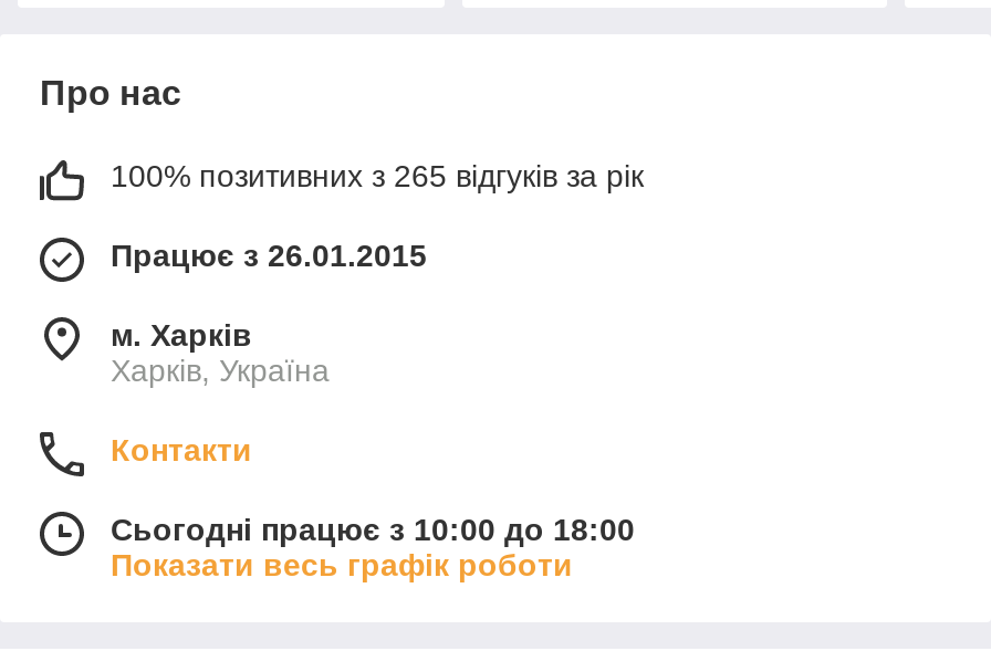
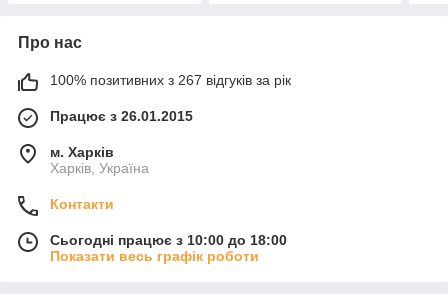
[111,158,644,193] 100% позитивних з 265 відгуків за рік -> [50,72,291,88] 100% позитивних з 267 відгуків за рік

